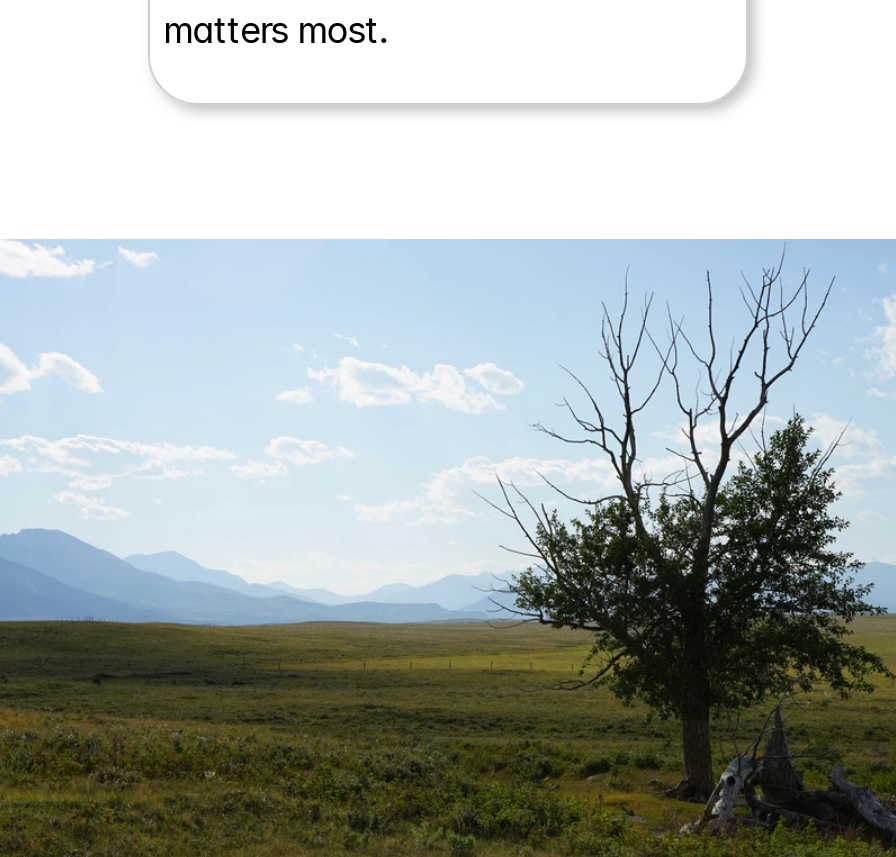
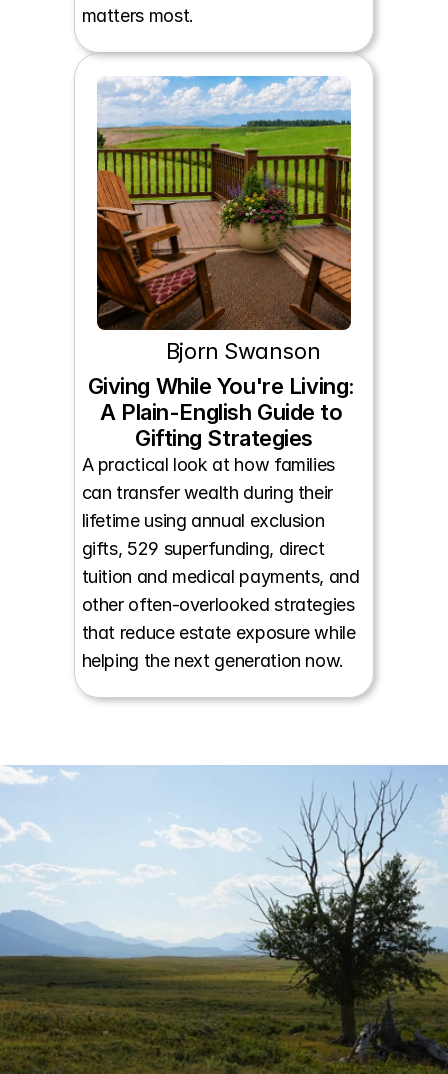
none -> [81,75,360,671] [image] | Bjorn Swanson | Giving While You're Living: | A Plain-English Guide to | Gifting Strategies | A practical look at how families | can transfer wealth during their | lifetime using annual exclusion | gifts, 529 superfunding, direct | tuition and medical payments, and | other often-overlooked strategies | that reduce estate exposure while | helping the next generation now.

